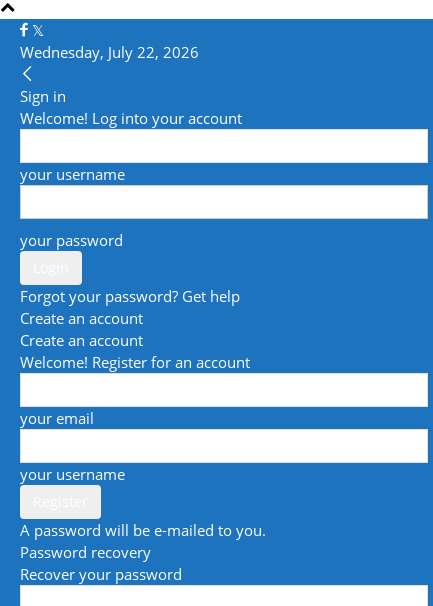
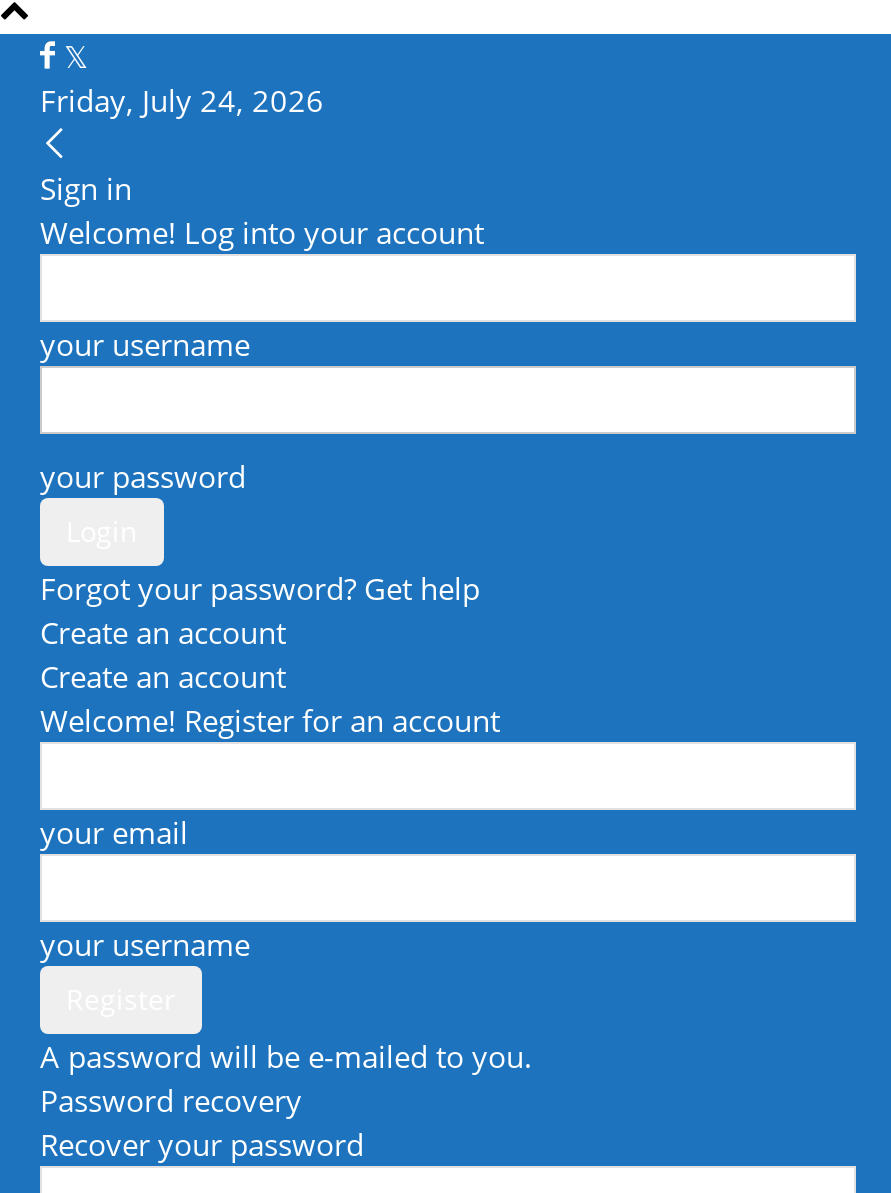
[20,42,199,62] Wednesday, July 22, 2026 -> [40,80,324,120] Friday, July 24, 2026

